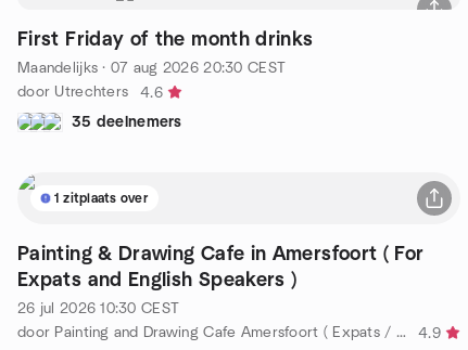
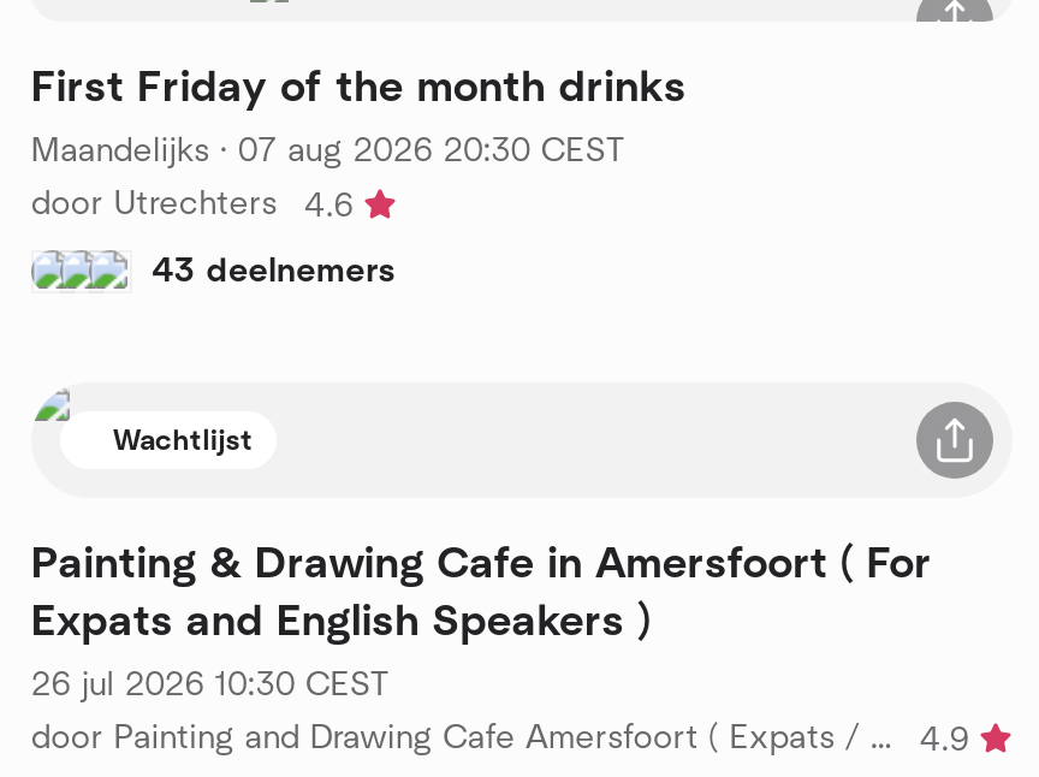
[72,114,182,129] 35 deelnemers -> [152,254,396,287] 43 deelnemers
[54,191,147,204] 1 zitplaats over -> [113,425,253,453] Wachtlijst

